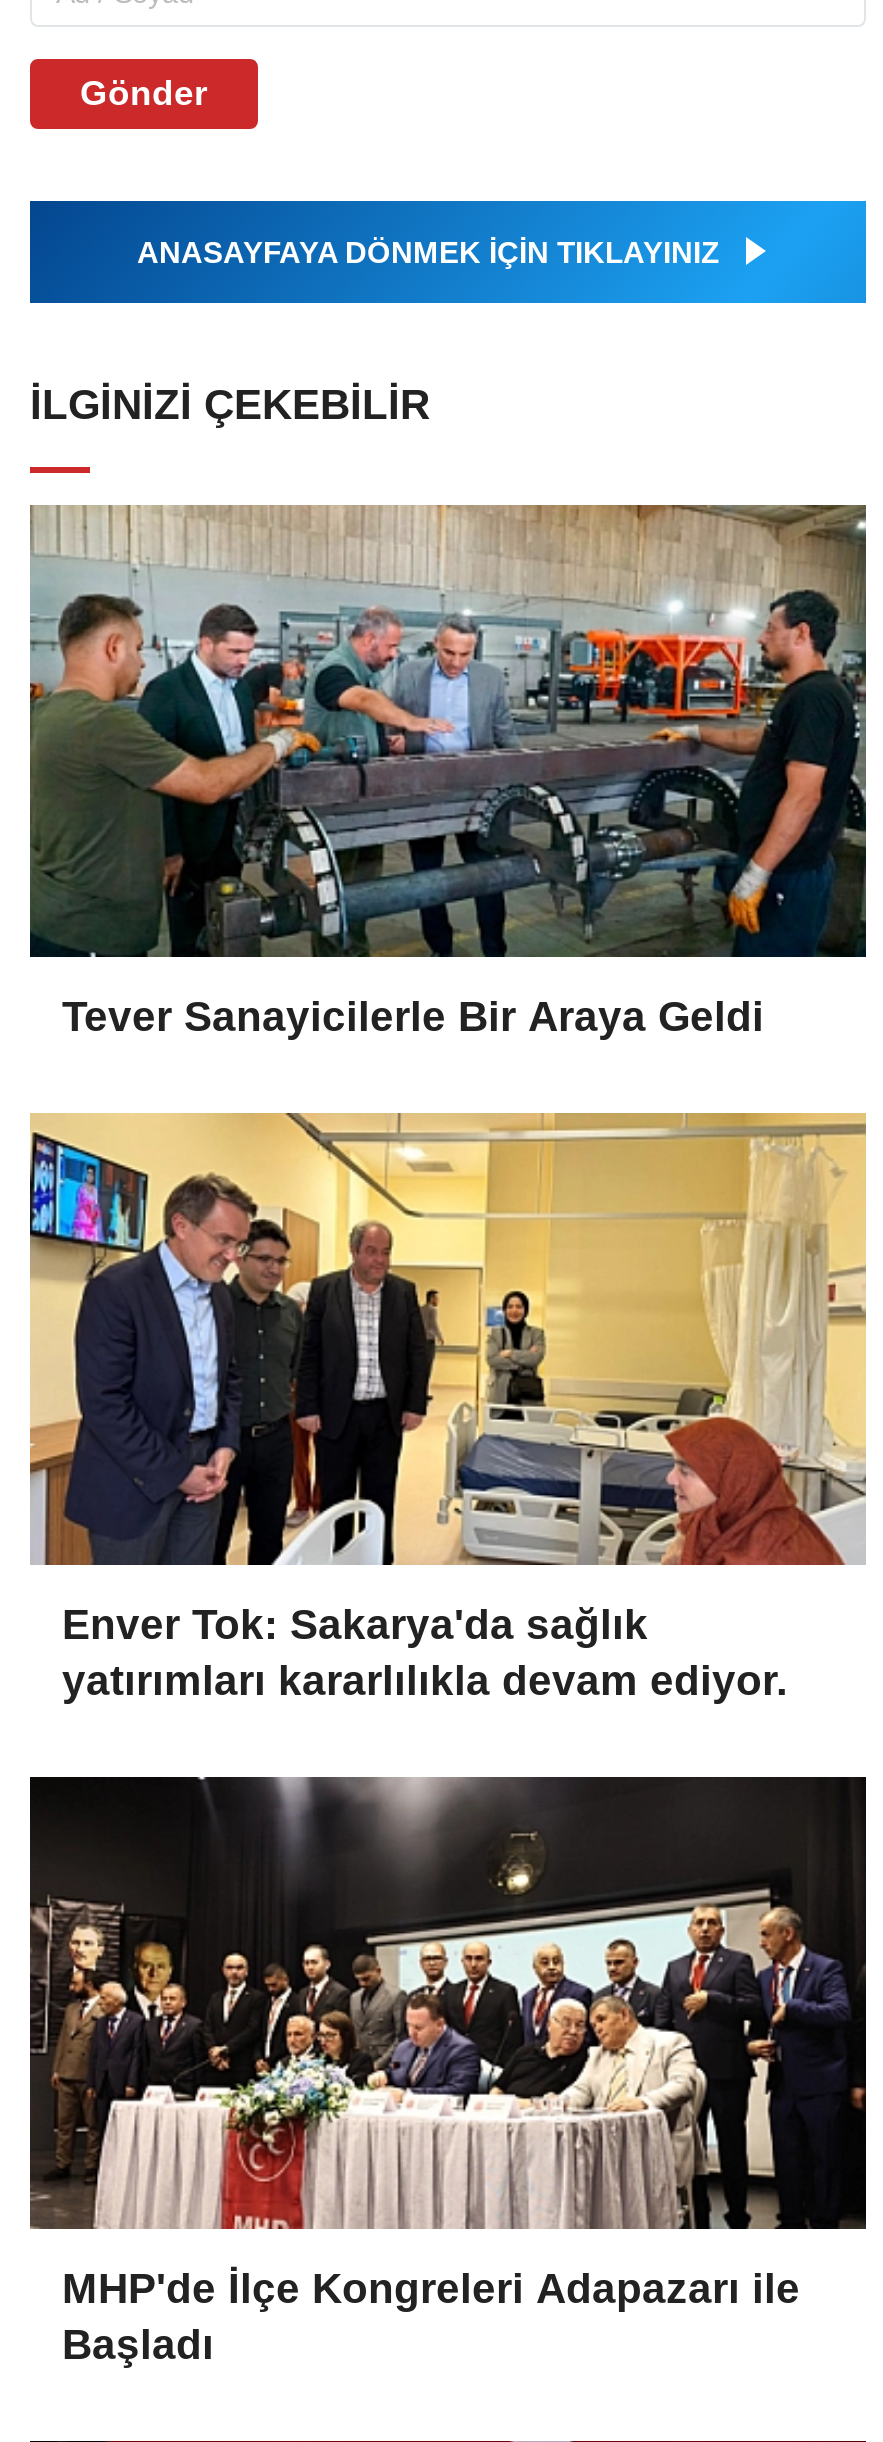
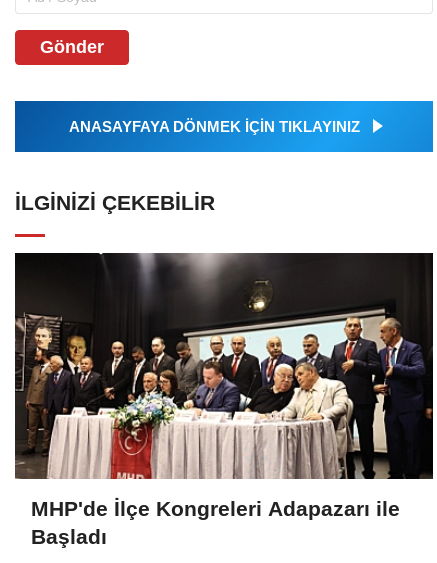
[30,504,868,1040] [image] | Tever Sanayicilerle Bir Araya Geldi -> none
[28,1110,868,1704] [image] | Enver Tok: Sakarya'da sağlık | yatırımları kararlılıkla devam ediyor. -> none

